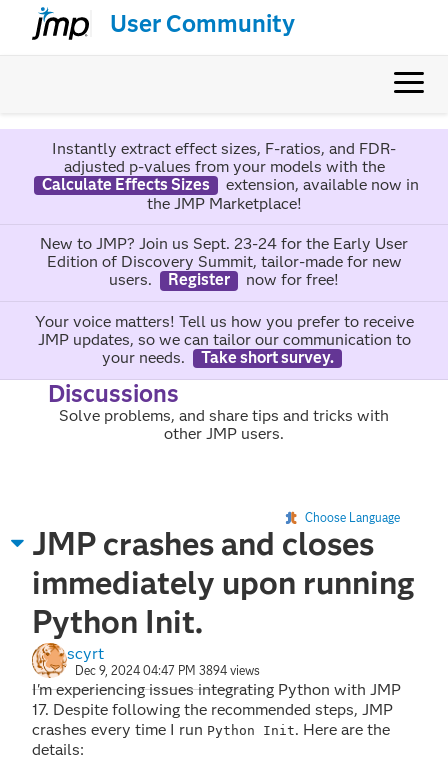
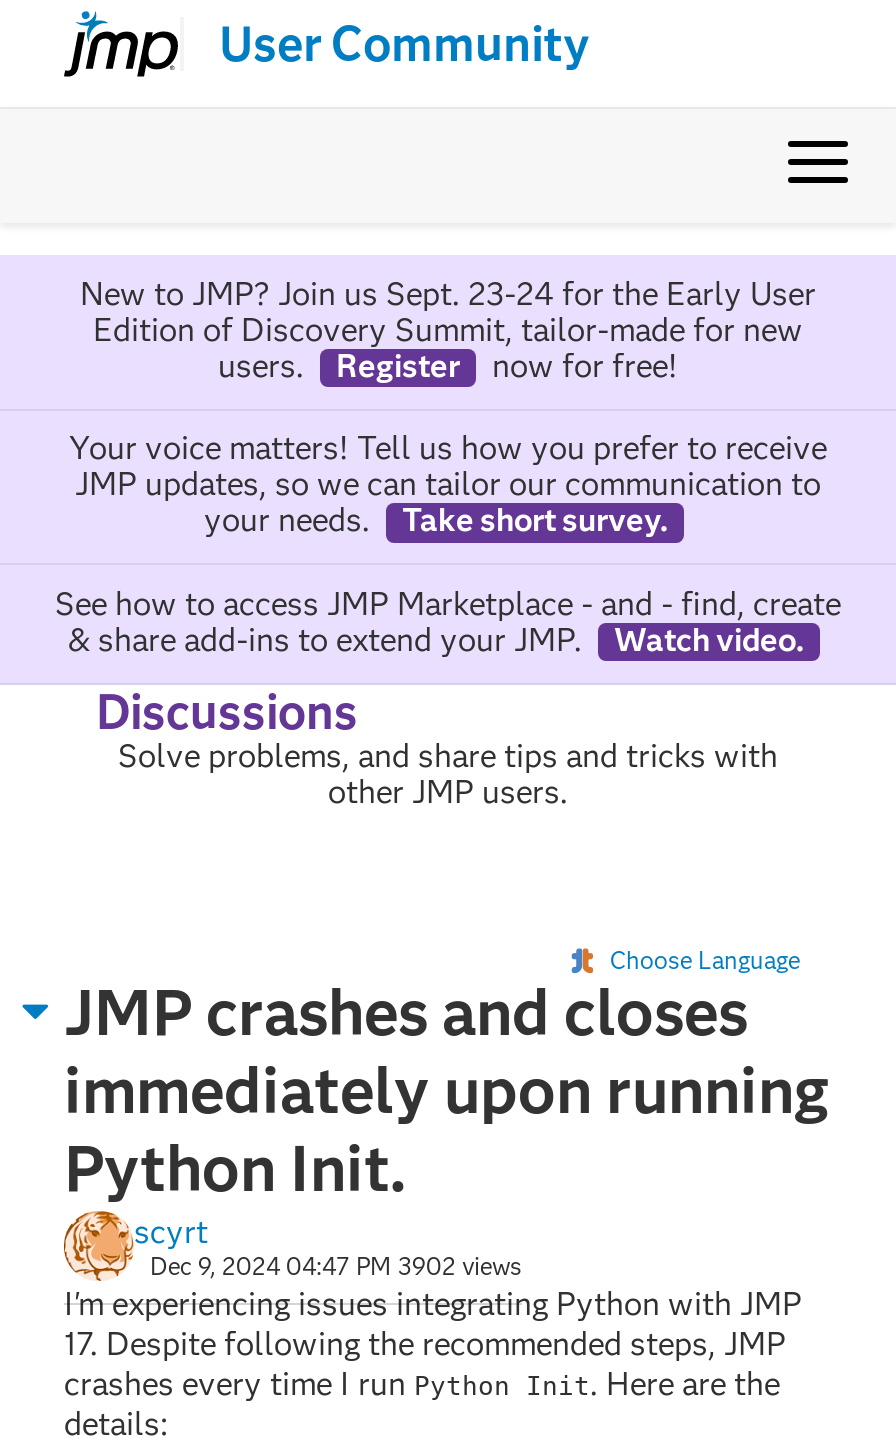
[41,139,418,213] Instantly extract effect sizes, F-ratios, and FDR- | adjusted p-values from your models with the | Calculate Effects Sizes | extension, available now in | the JMP Marketplace! -> none
moved [34,234,413,367] -> [69,275,827,539]: New to JMP? Join us Sept. 23-24 for the Early User | Edition of Discovery Summit, tailor-made for new | users. | ... | your needs. | Take short survey.
none -> [55,584,841,658] See how to access JMP Marketplace - and - find, create | & share add-ins to extend your JMP. | Watch video.
[75,663,260,678] Dec 9, 2024 04:47 PM 3894 views -> [150,1251,522,1281] Dec 9, 2024 04:47 PM 3902 views

